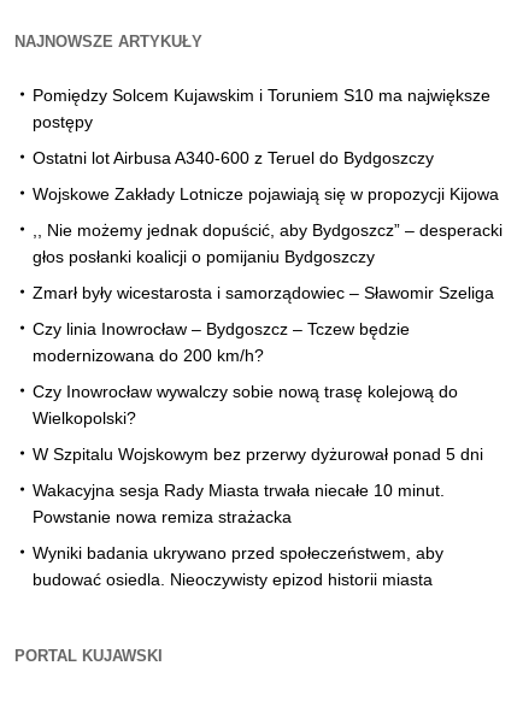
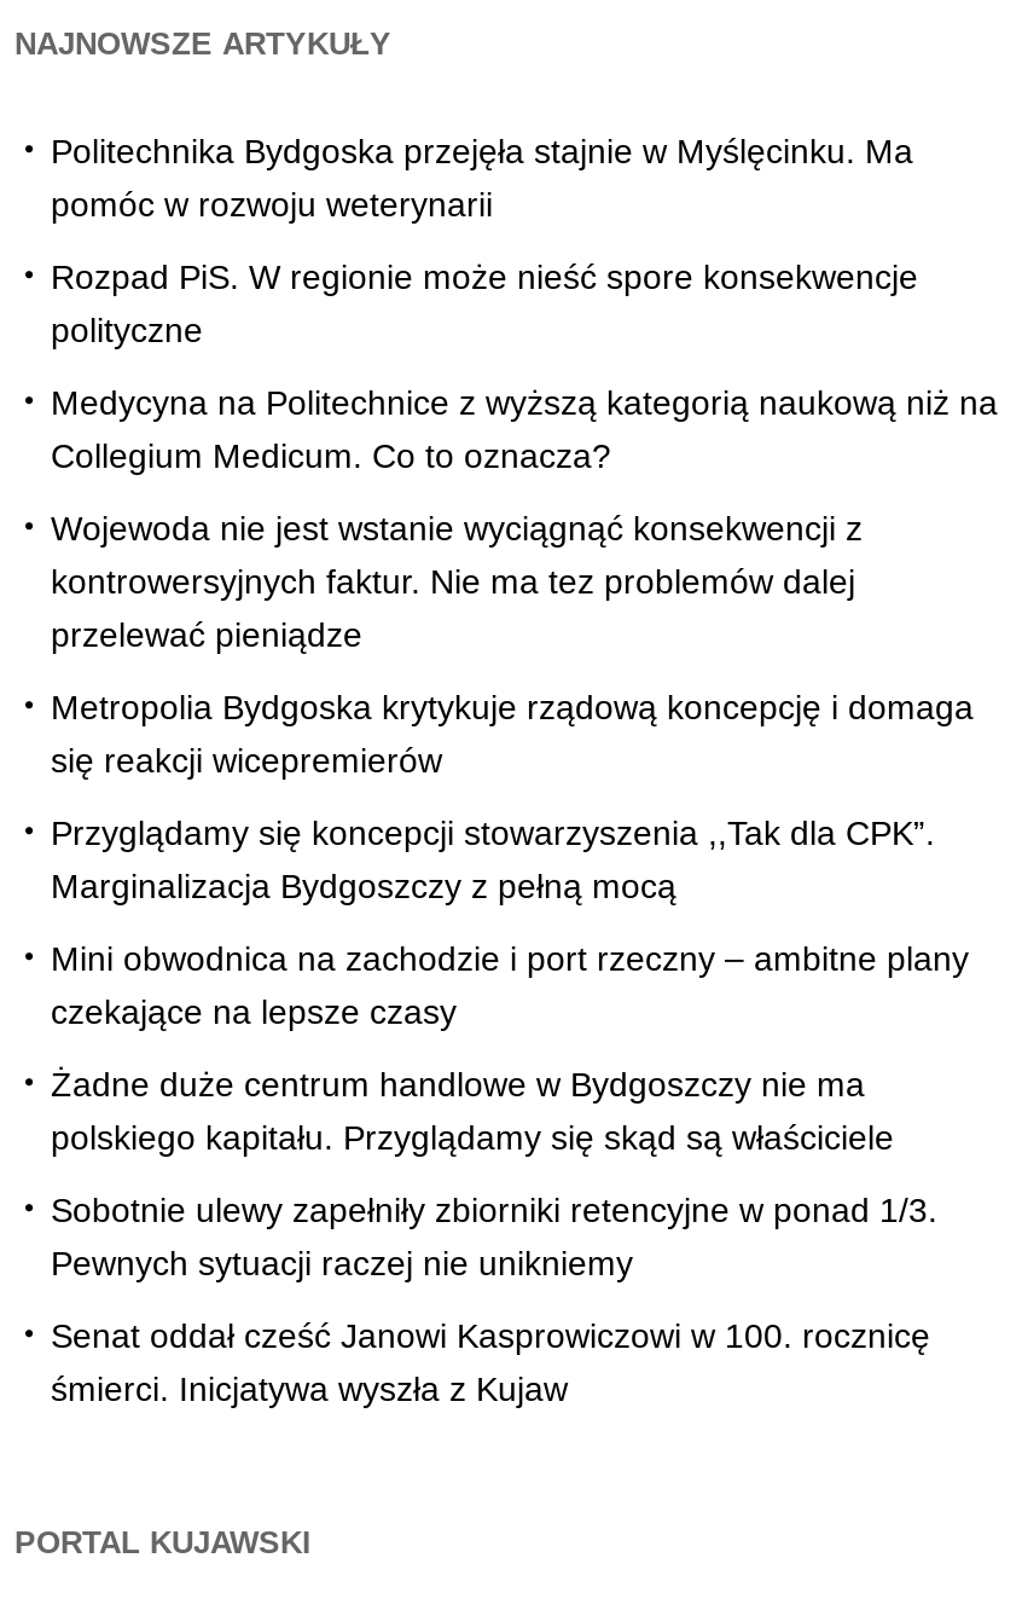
[33,86,490,132] Pomiędzy Solcem Kujawskim i Toruniem S10 ma największe | postępy -> [51,131,913,223] Politechnika Bydgoska przejęła stajnie w Myślęcinku. Ma | pomóc w rozwoju weterynarii
[33,149,434,168] Ostatni lot Airbusa A340-600 z Teruel do Bydgoszczy -> [51,257,918,349] Rozpad PiS. W regionie może nieść spore konsekwencje | polityczne
[33,185,499,204] Wojskowe Zakłady Lotnicze pojawiają się w propozycji Kijowa -> [51,383,998,475] Medycyna na Politechnice z wyższą kategorią naukową niż na | Collegium Medicum. Co to oznacza?
[33,221,503,267] ,, Nie możemy jednak dopuścić, aby Bydgoszcz” – desperacki | głos posłanki koalicji o pomijaniu Bydgoszczy -> [51,508,863,653] Wojewoda nie jest wstanie wyciągnąć konsekwencji z | kontrowersyjnych faktur. Nie ma tez problemów dalej | przelewać pieniądze
[33,283,494,303] Zmarł były wicestarosta i samorządowiec – Sławomir Szeliga -> [51,687,974,779] Metropolia Bydgoska krytykuje rządową koncepcję i domaga | się reakcji wicepremierów
[33,320,410,365] Czy linia Inowrocław – Bydgoszcz – Tczew będzie | modernizowana do 200 km/h? -> [51,813,935,905] Przyglądamy się koncepcji stowarzyszenia ,,Tak dla CPK”. | Marginalizacja Bydgoszczy z pełną mocą
[33,382,458,428] Czy Inowrocław wywalczy sobie nową trasę kolejową do | Wielkopolski? -> [51,939,969,1031] Mini obwodnica na zachodzie i port rzeczny – ambitne plany | czekające na lepsze czasy
[33,445,483,464] W Szpitalu Wojskowym bez przerwy dyżurował ponad 5 dni -> [51,1064,894,1156] Żadne duże centrum handlowe w Bydgoszczy nie ma | polskiego kapitału. Przyglądamy się skąd są właściciele
[33,481,445,527] Wakacyjna sesja Rady Miasta trwała niecałe 10 minut. | Powstanie nowa remiza strażacka -> [51,1190,937,1282] Sobotnie ulewy zapełniły zbiorniki retencyjne w ponad 1/3. | Pewnych sytuacji raczej nie unikniemy
[33,544,443,589] Wyniki badania ukrywano przed społeczeństwem, aby | budować osiedla. Nieoczywisty epizod historii miasta -> [51,1316,930,1408] Senat oddał cześć Janowi Kasprowiczowi w 100. rocznicę | śmierci. Inicjatywa wyszła z Kujaw

